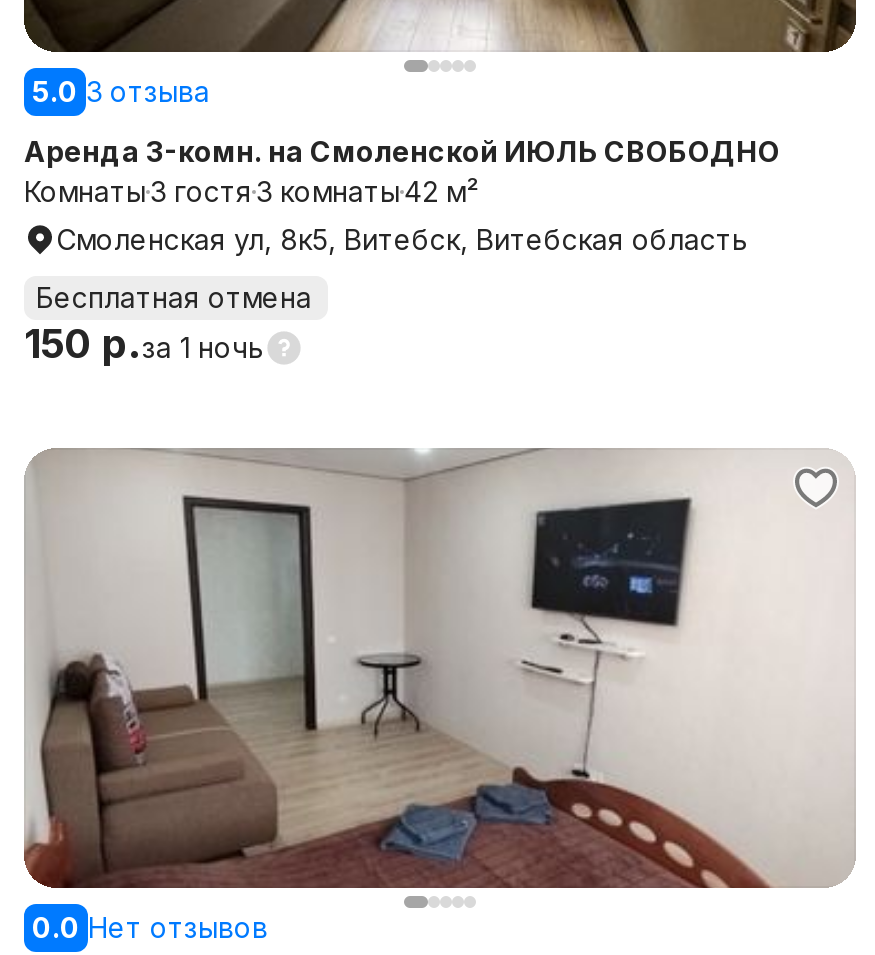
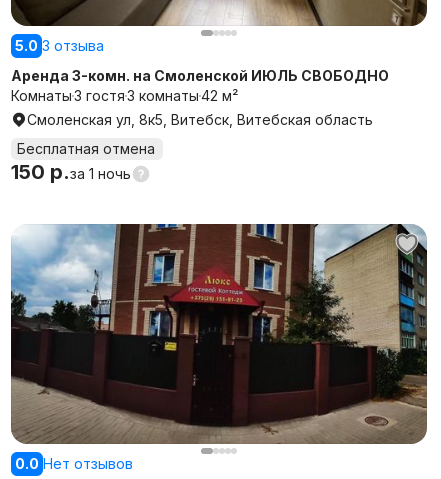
[24,448,856,888] [image] -> [10,223,428,444] [image]

